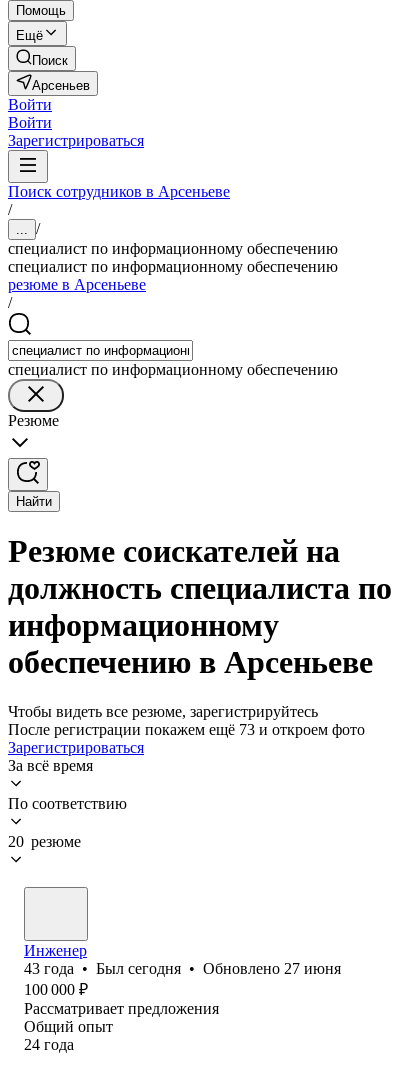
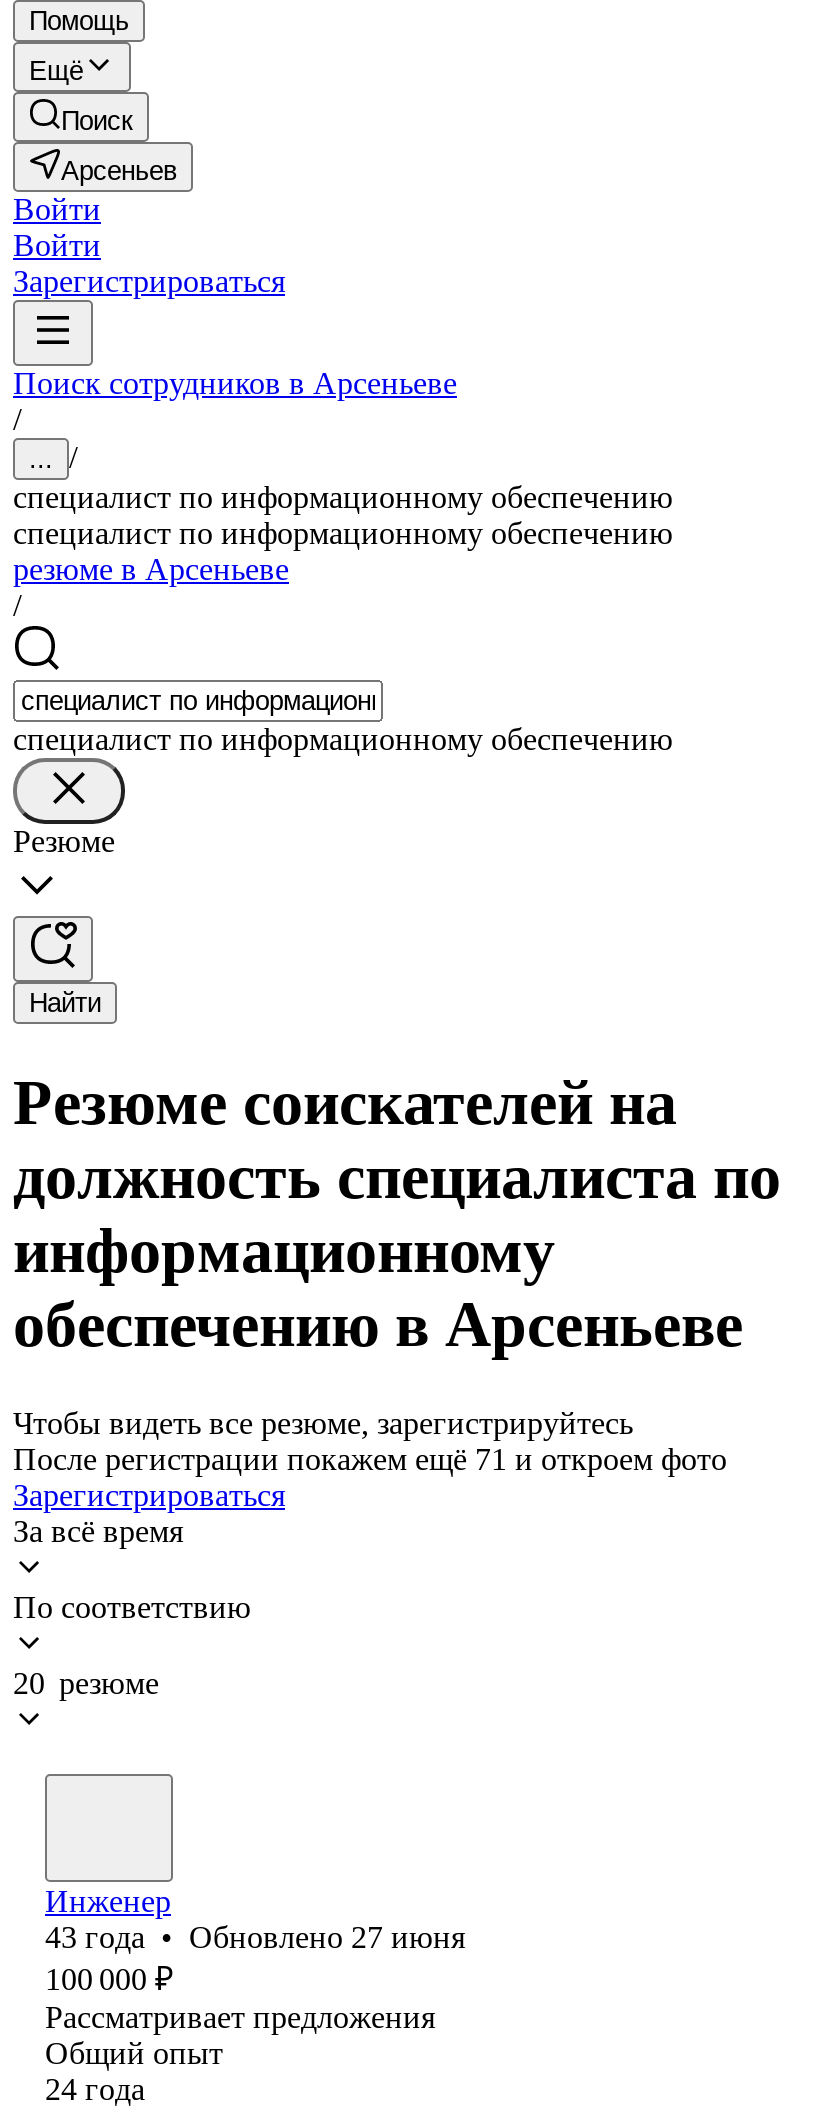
[8,721,365,738] После регистрации покажем ещё 73 и откроем фото -> [13,1442,727,1476] После регистрации покажем ещё 71 и откроем фото
[24,960,341,977] 43 года • Был сегодня • Обновлено 27 июня -> [45,1920,465,1954] 43 года • Обновлено 27 июня

